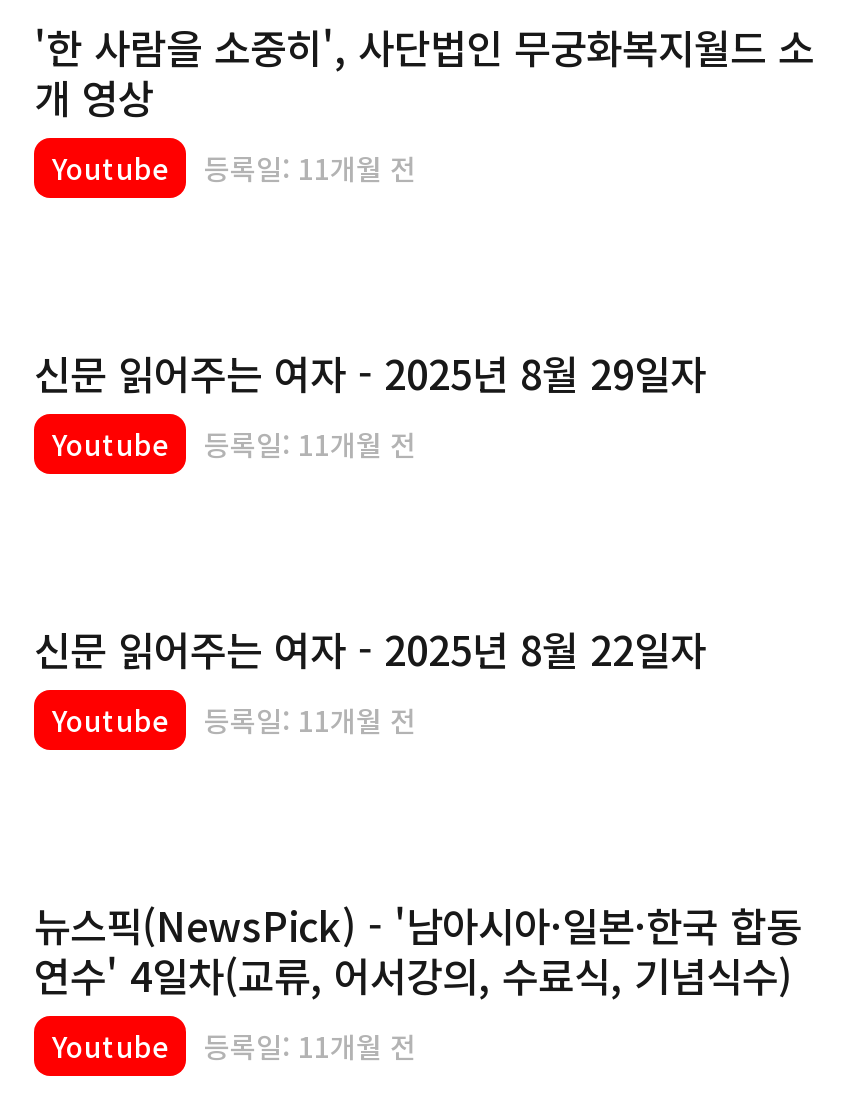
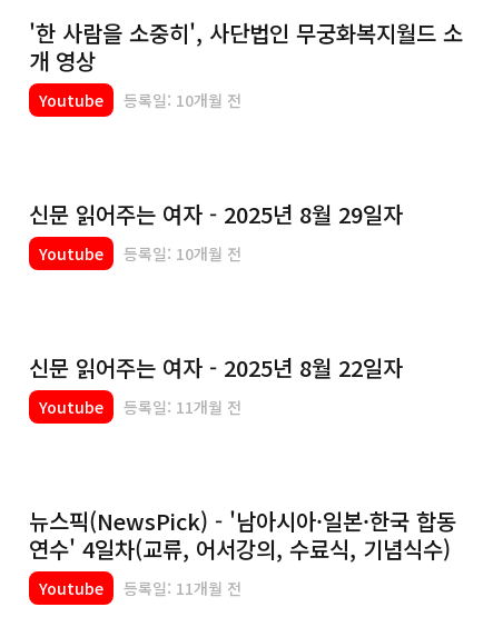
[204,147,416,187] 등록일: 11개월 전 -> [124,88,241,111] 등록일: 10개월 전
[204,423,416,463] 등록일: 11개월 전 -> [124,242,241,264] 등록일: 10개월 전

